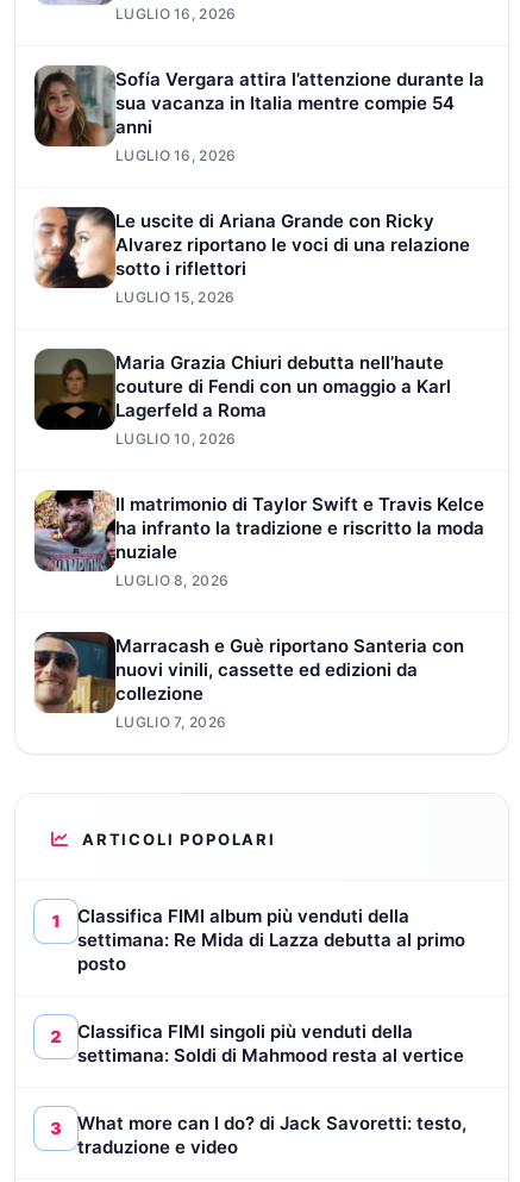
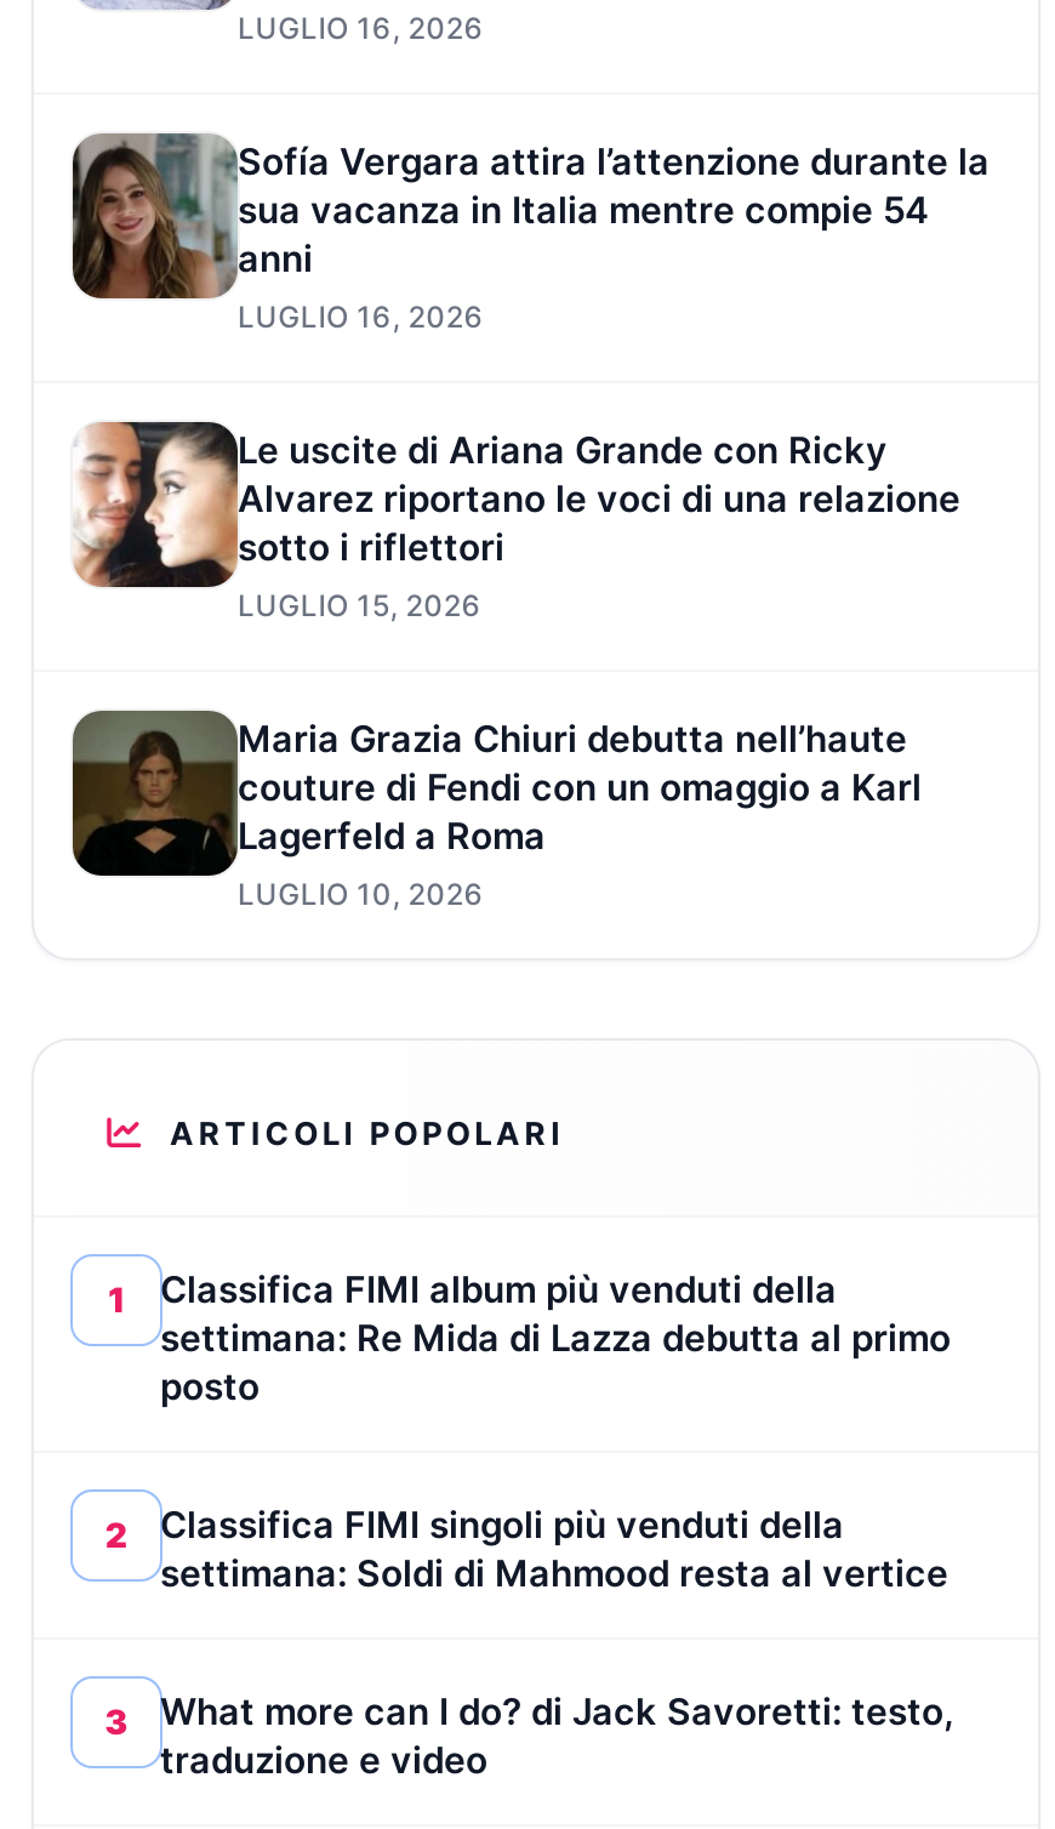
[33,489,484,731] [image] | Il matrimonio di Taylor Swift e Travis Kelce | ha infranto la tradizione e riscritto la moda | nuziale | LUGLIO 8, 2026 | Marracash e Guè riportano Santeria con | nuovi vinili, cassette ed edizioni da | collezione | LUGLIO 7, 2026 -> none
[33,633,99,714] [image] -> none

